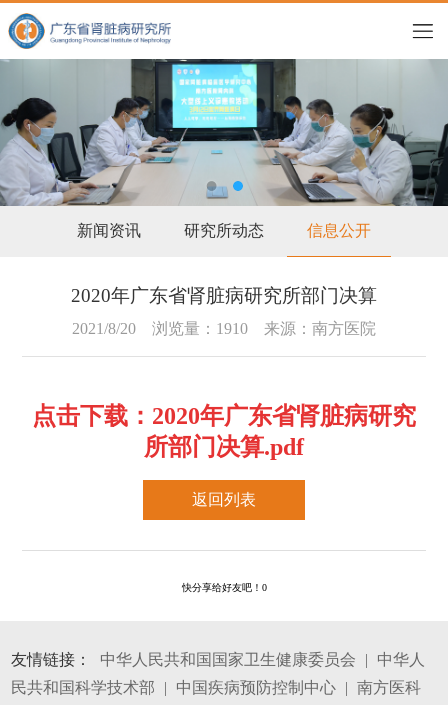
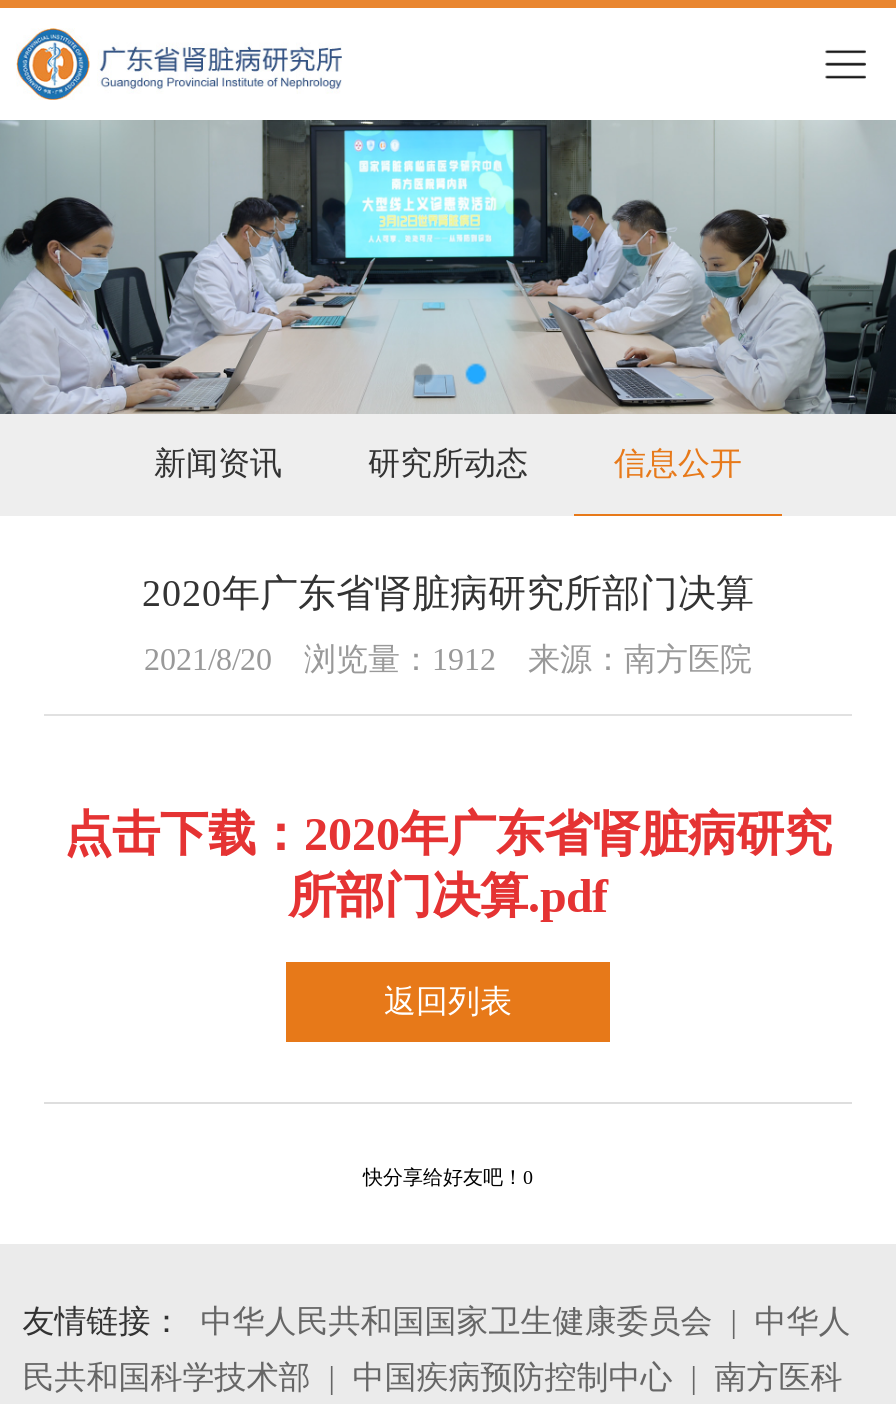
[72,320,376,337] 2021/8/20 浏览量：1910 来源：南方医院 -> [144,643,752,677] 2021/8/20 浏览量：1912 来源：南方医院

